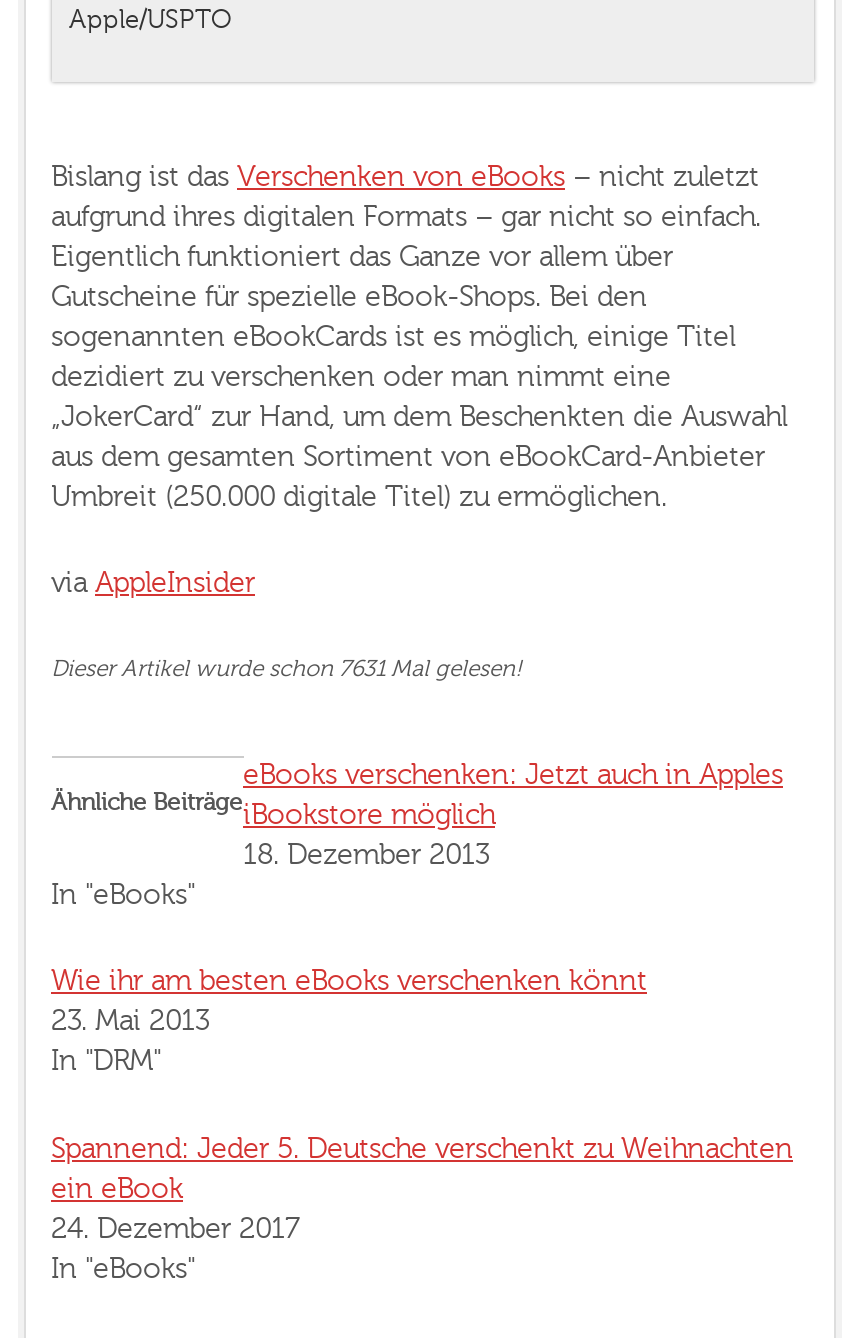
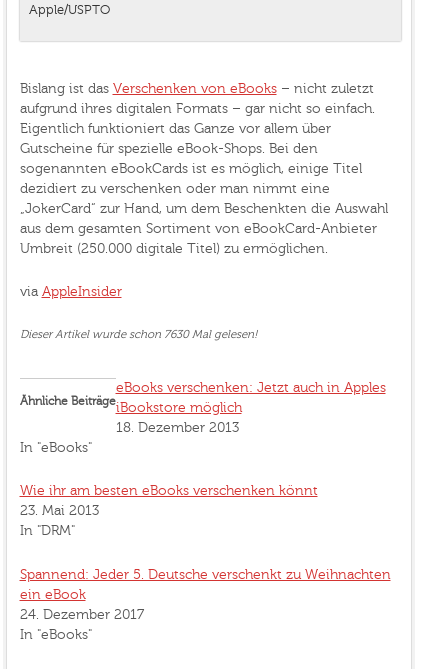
[51,657,521,683] Dieser Artikel wurde schon 7631 Mal gelesen! -> [19,328,256,341] Dieser Artikel wurde schon 7630 Mal gelesen!

